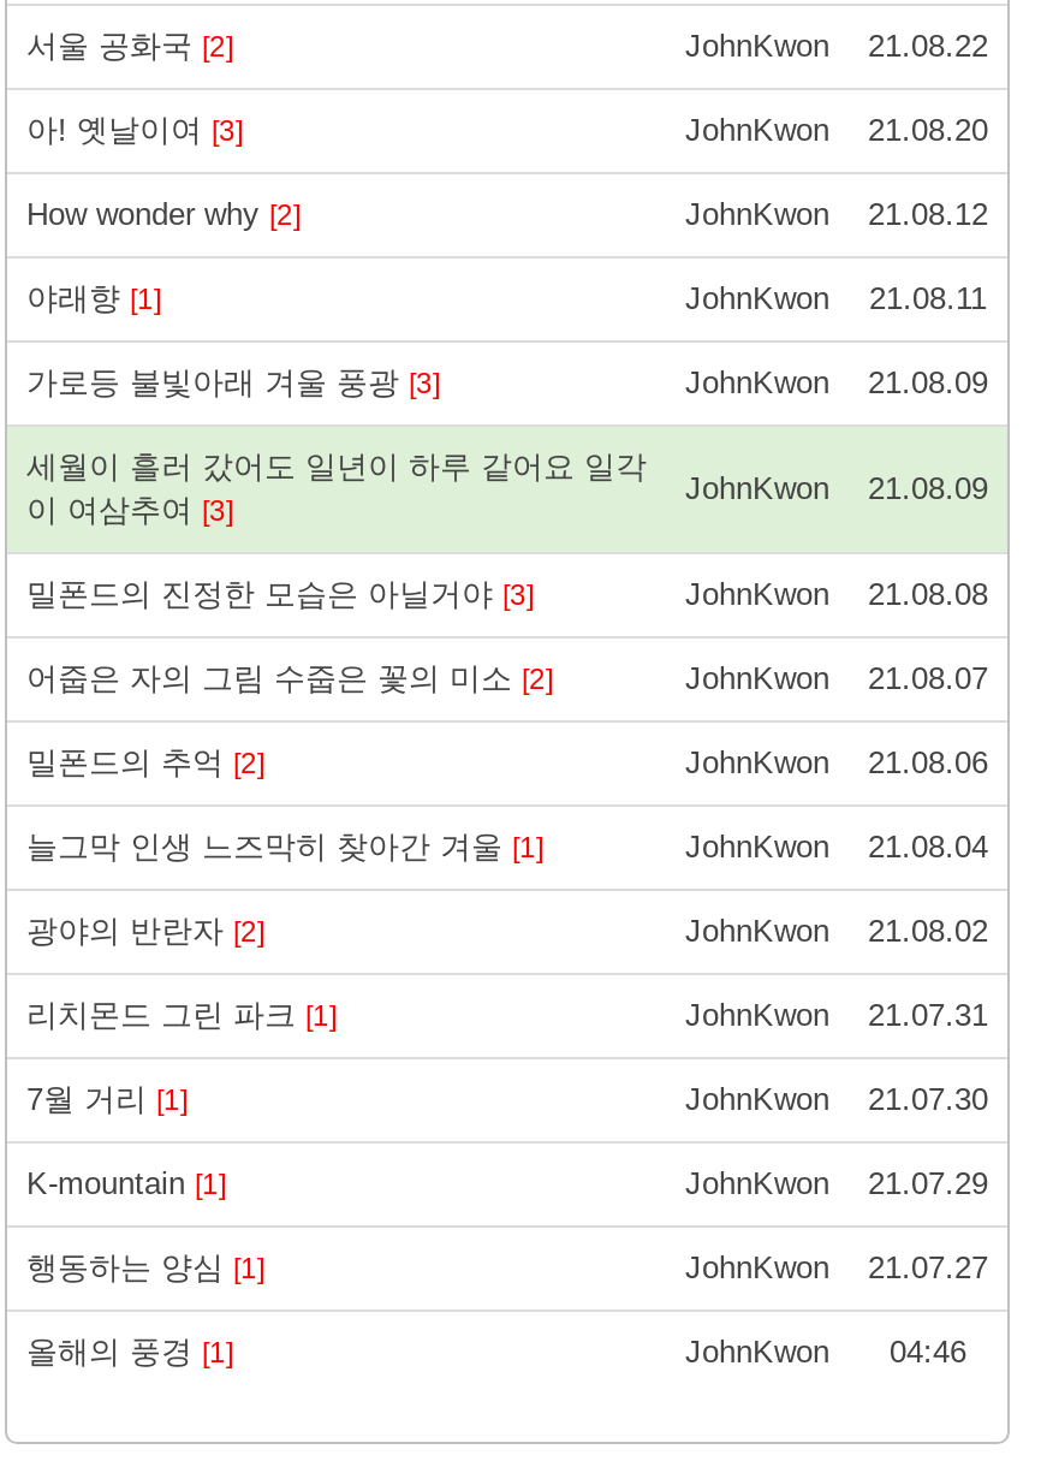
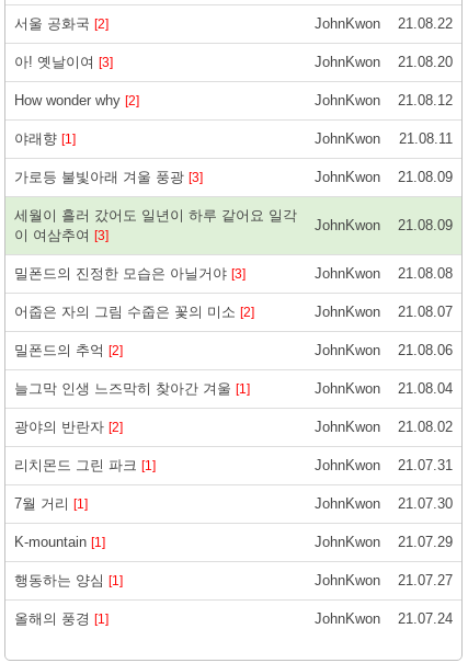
[685,1332,966,1368] JohnKwon 04:46 -> [315,610,453,626] JohnKwon 21.07.24

